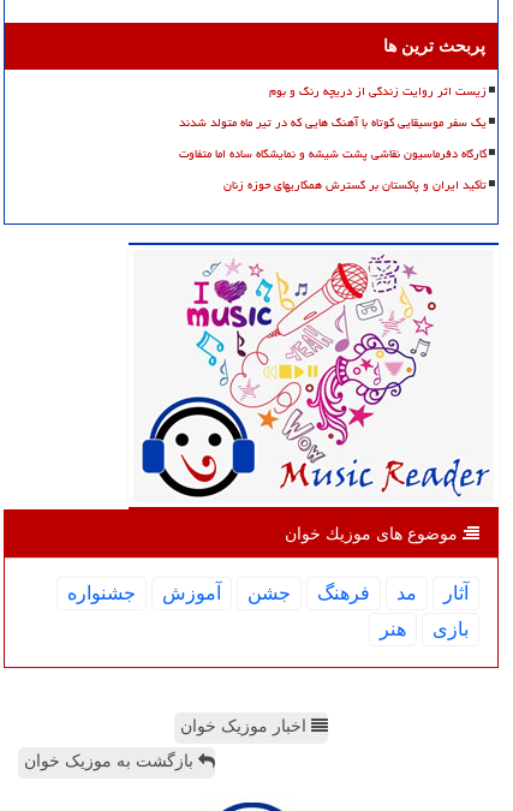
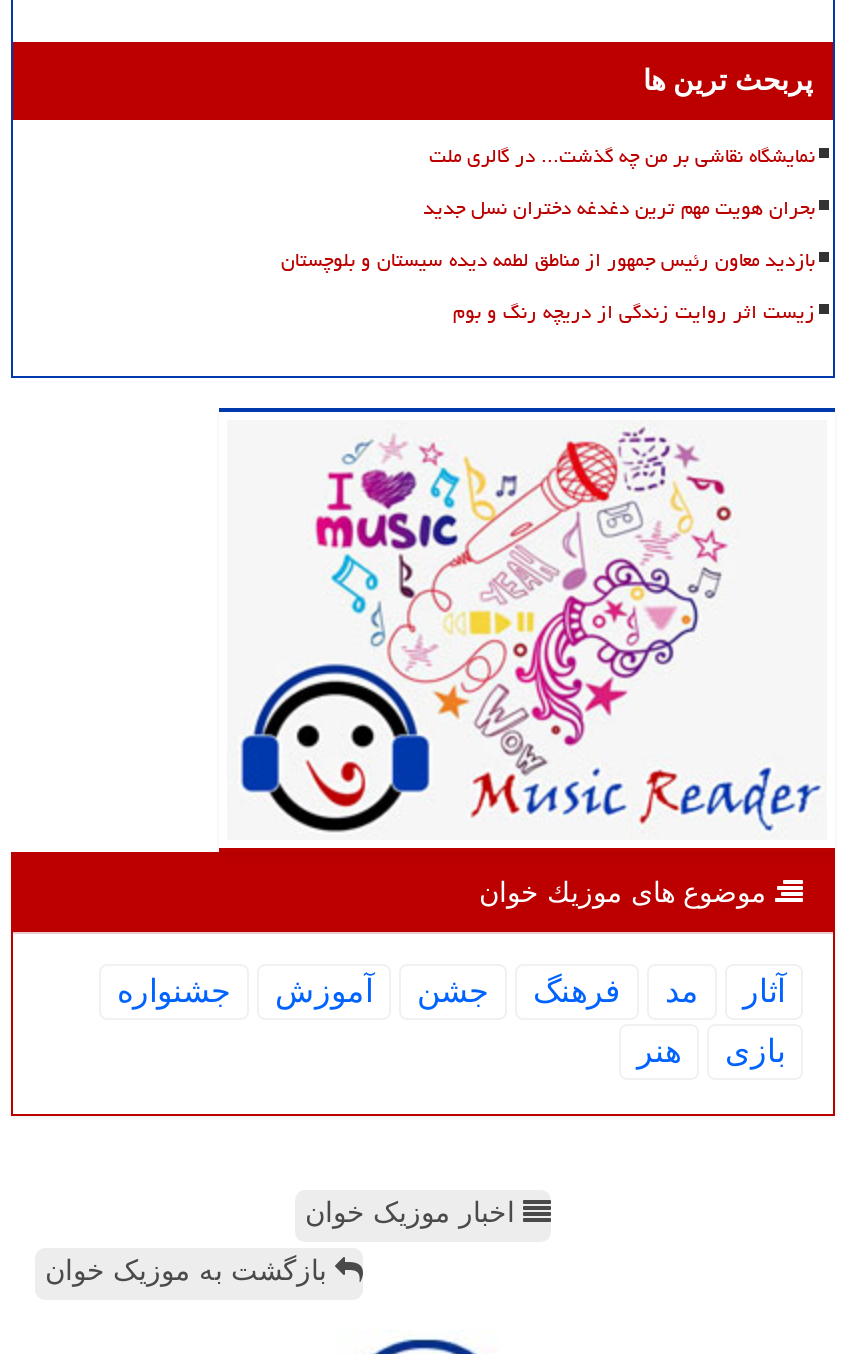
none -> [281,136,815,280] نمایشگاه نقاشی بر من چه گذشت... در گالری ملت | بحران هویت مهم ترین دغدغه دختران نسل جدید | بازدید معاون رئیس جمهور از مناطق لطمه دیده سیستان و بلوچستان
moved [269,79,487,103] -> [453,292,815,332]: زیست اثر روایت زندگی از دریچه رنگ و بوم
[179,110,487,197] یک سفر موسیقایی کوتاه با آهنگ هایی که در تیر ماه متولد شدند | کارگاه دفرماسیون نقاشی پشت شیشه و نمایشگاه ساده اما متفاوت | تأکید ایران و پاکستان بر گسترش همکاریهای حوزه زنان -> none

